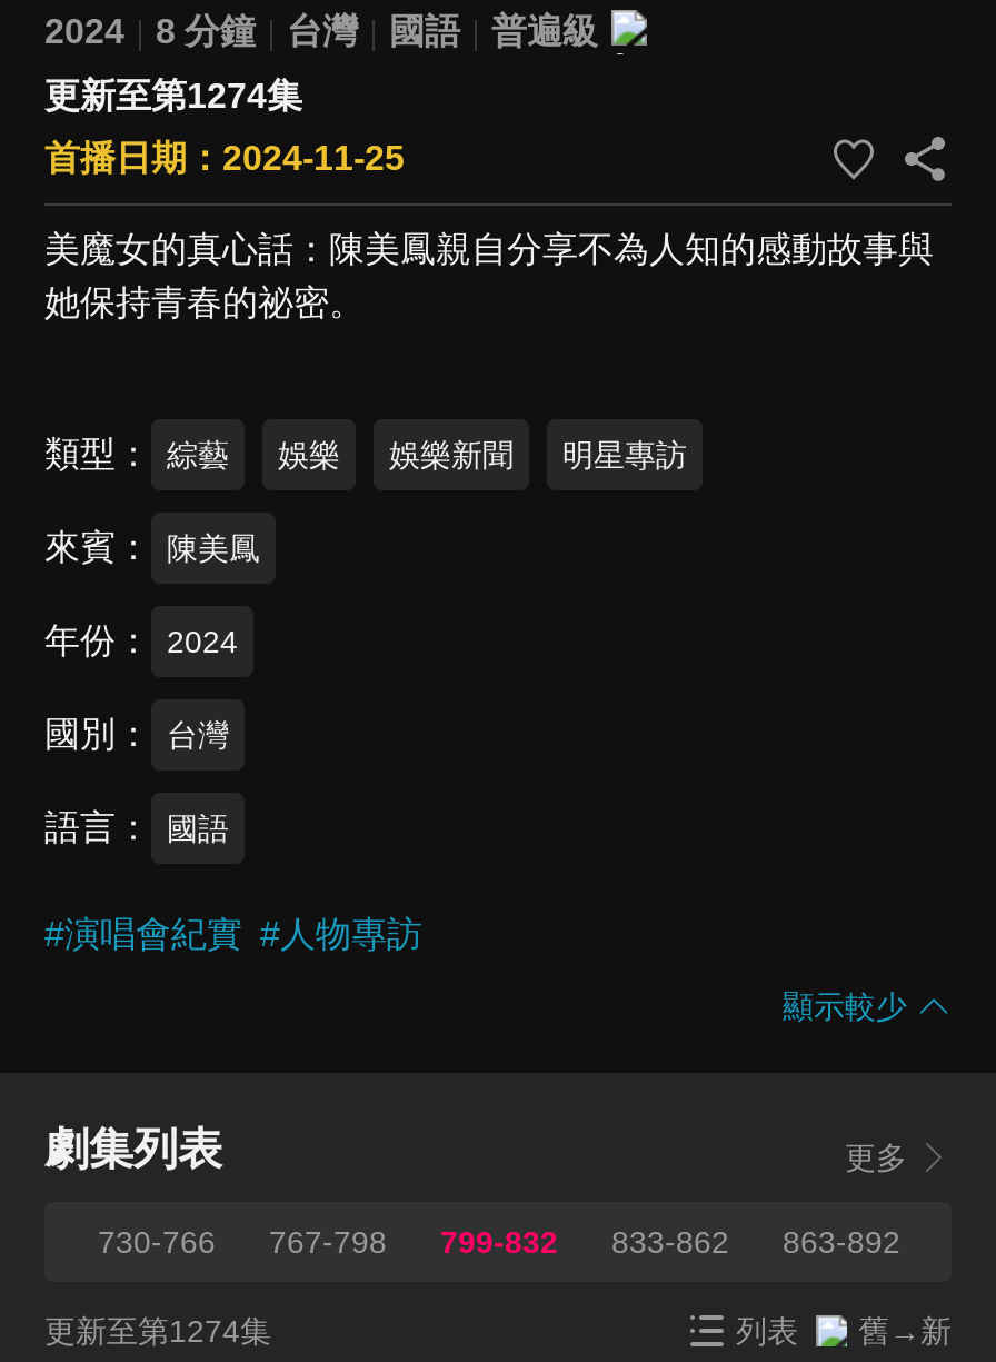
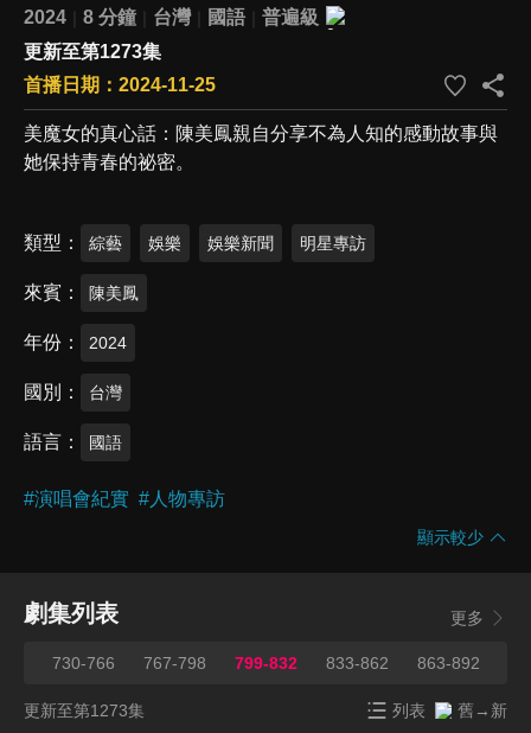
[44,76,302,113] 更新至第1274集 -> [24,41,161,61] 更新至第1273集
[44,1312,271,1348] 更新至第1274集 -> [24,700,145,719] 更新至第1273集

